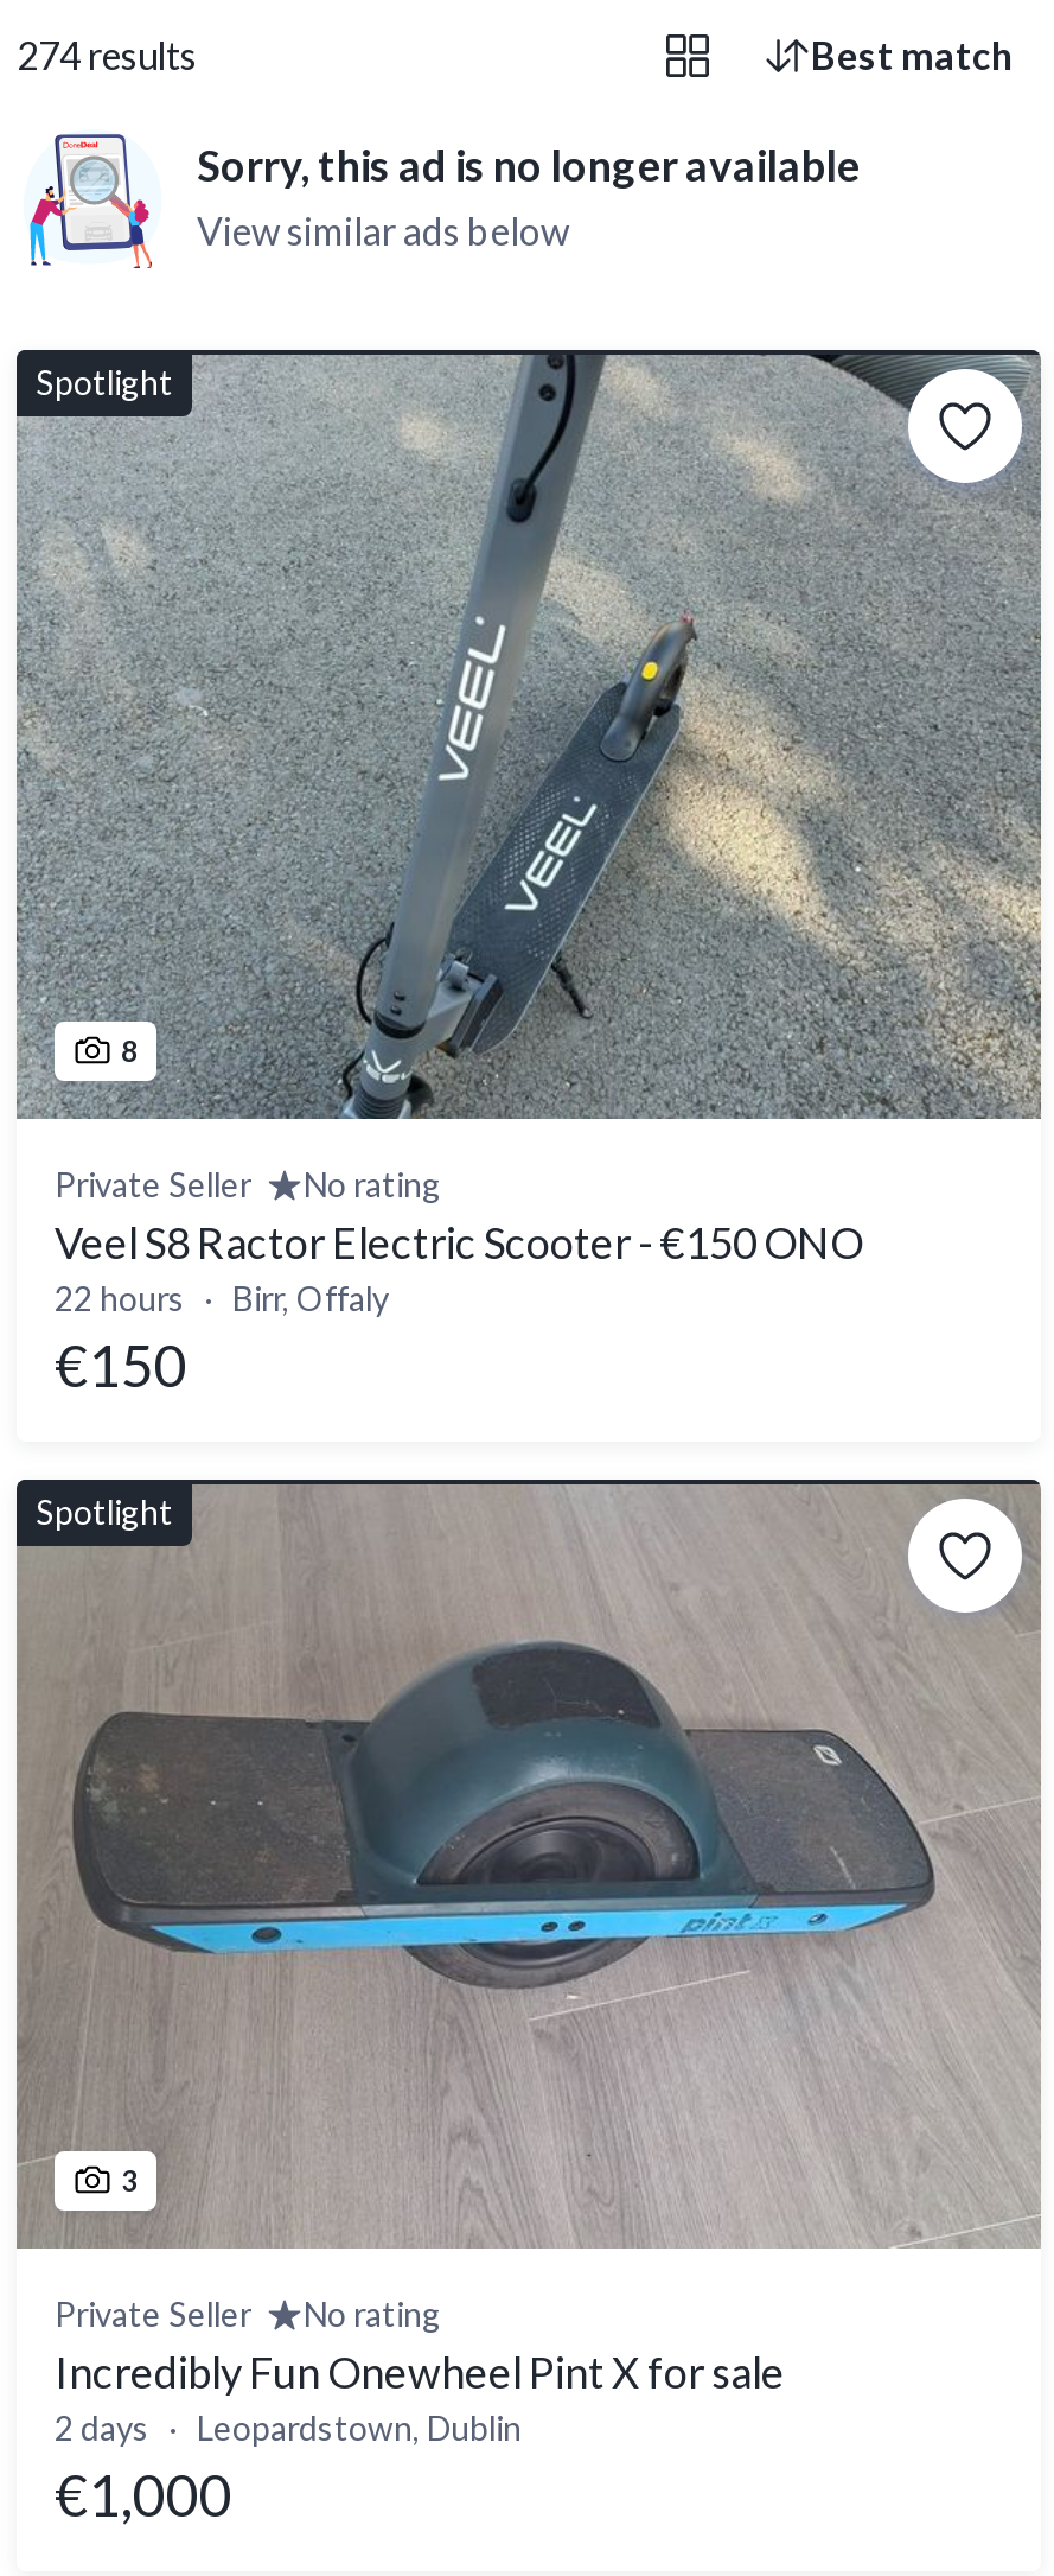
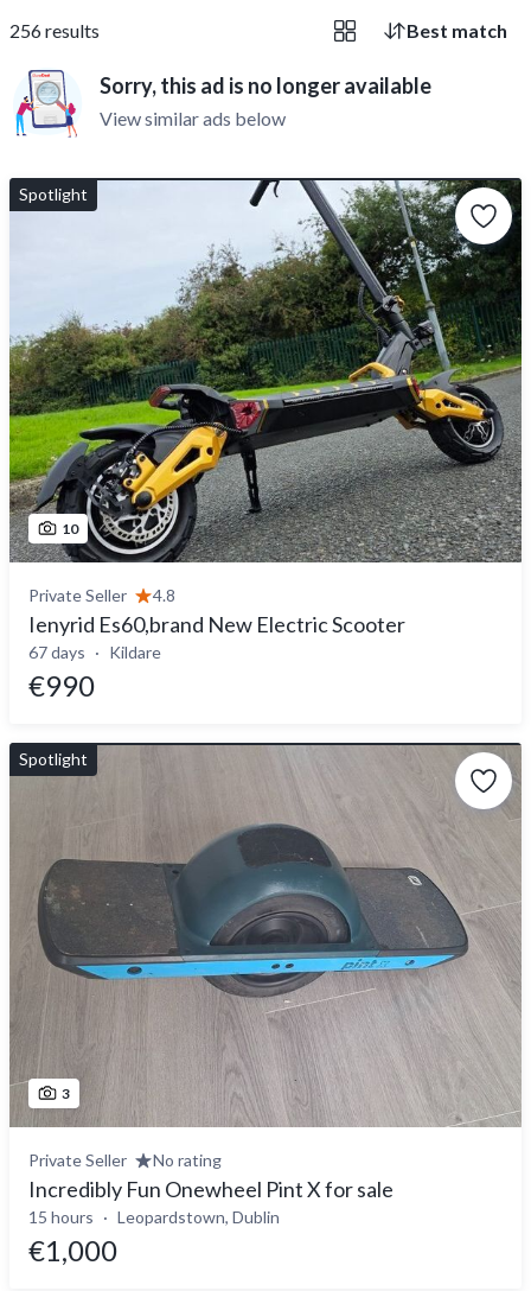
[17,32,197,77] 274 results -> [9,19,100,42] 256 results
[14,352,1043,1121] [image] | 8 -> [8,179,523,562] [image] | 10
[55,1164,863,1399] No rating | Veel S8 Ractor Electric Scooter - €150 ONO | 22 hours | Birr, Offaly | €150 -> [28,585,405,702] 4.8 | Ienyrid Es60,brand New Electric Scooter | 67 days | Kildare | €990
[55,2408,522,2448] 2 days Leopardstown, Dublin -> [28,1207,280,1227] 15 hours Leopardstown, Dublin

